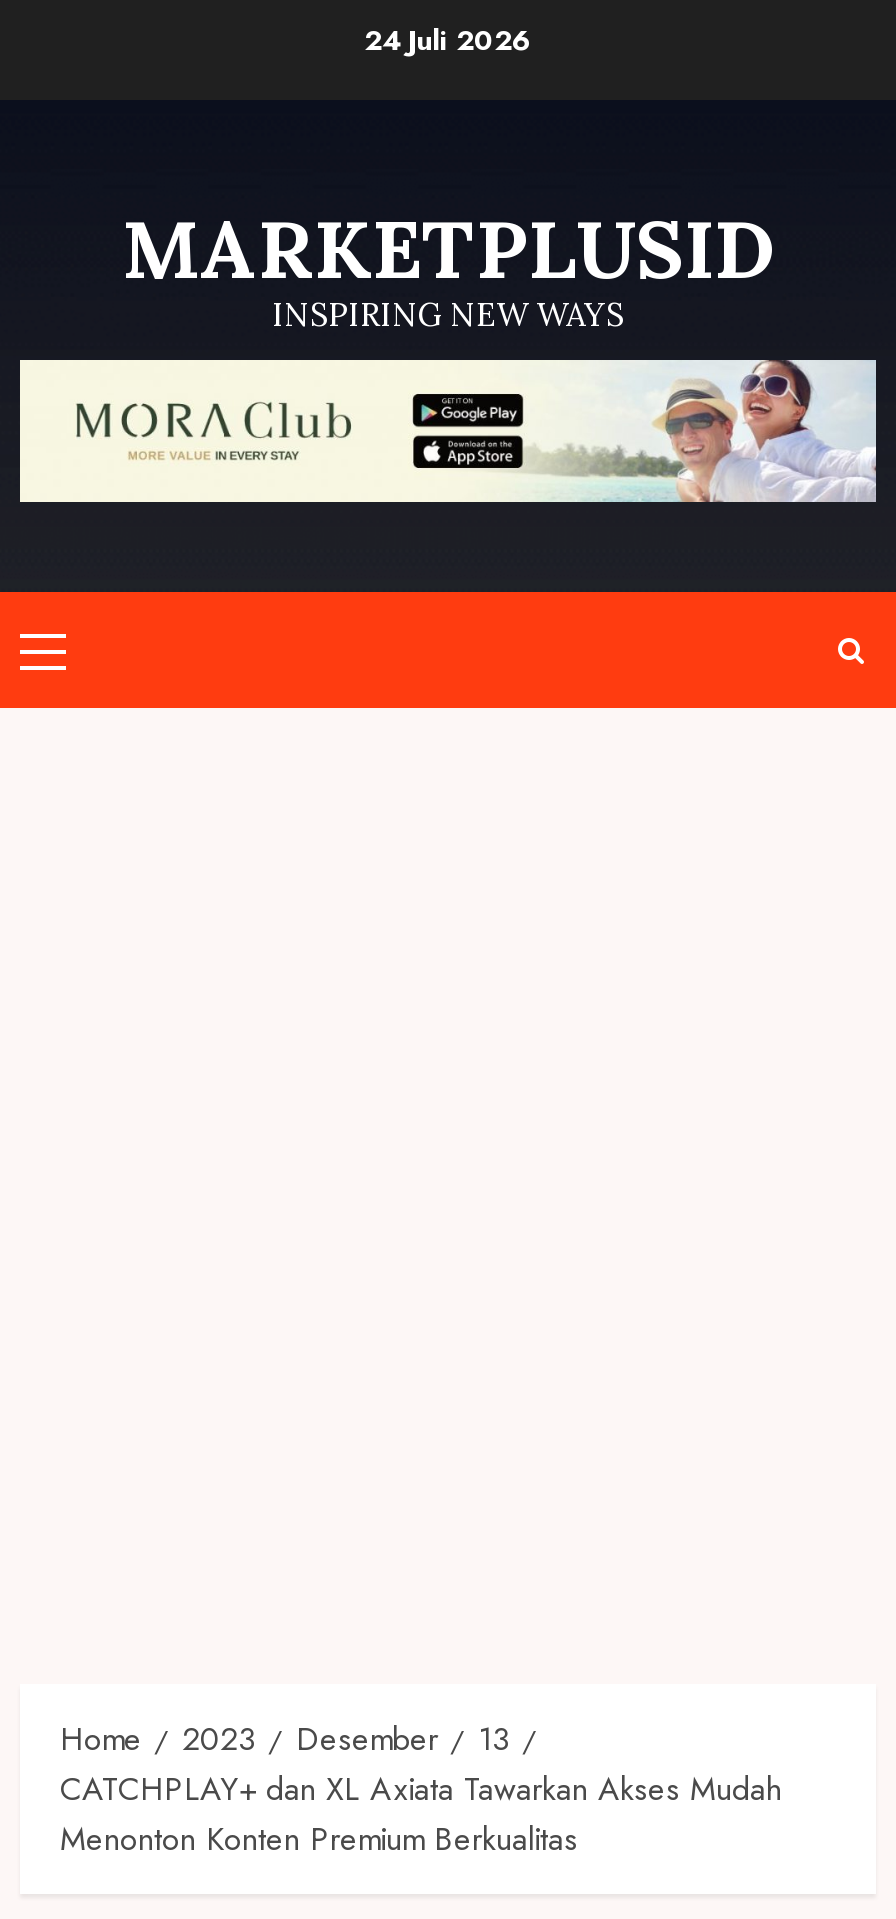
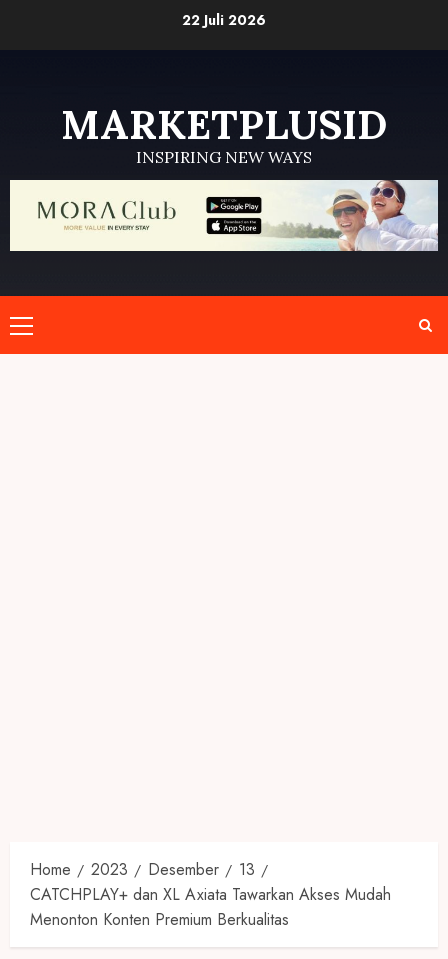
[364,20,532,60] 24 Juli 2026 -> [182,10,266,30] 22 Juli 2026

